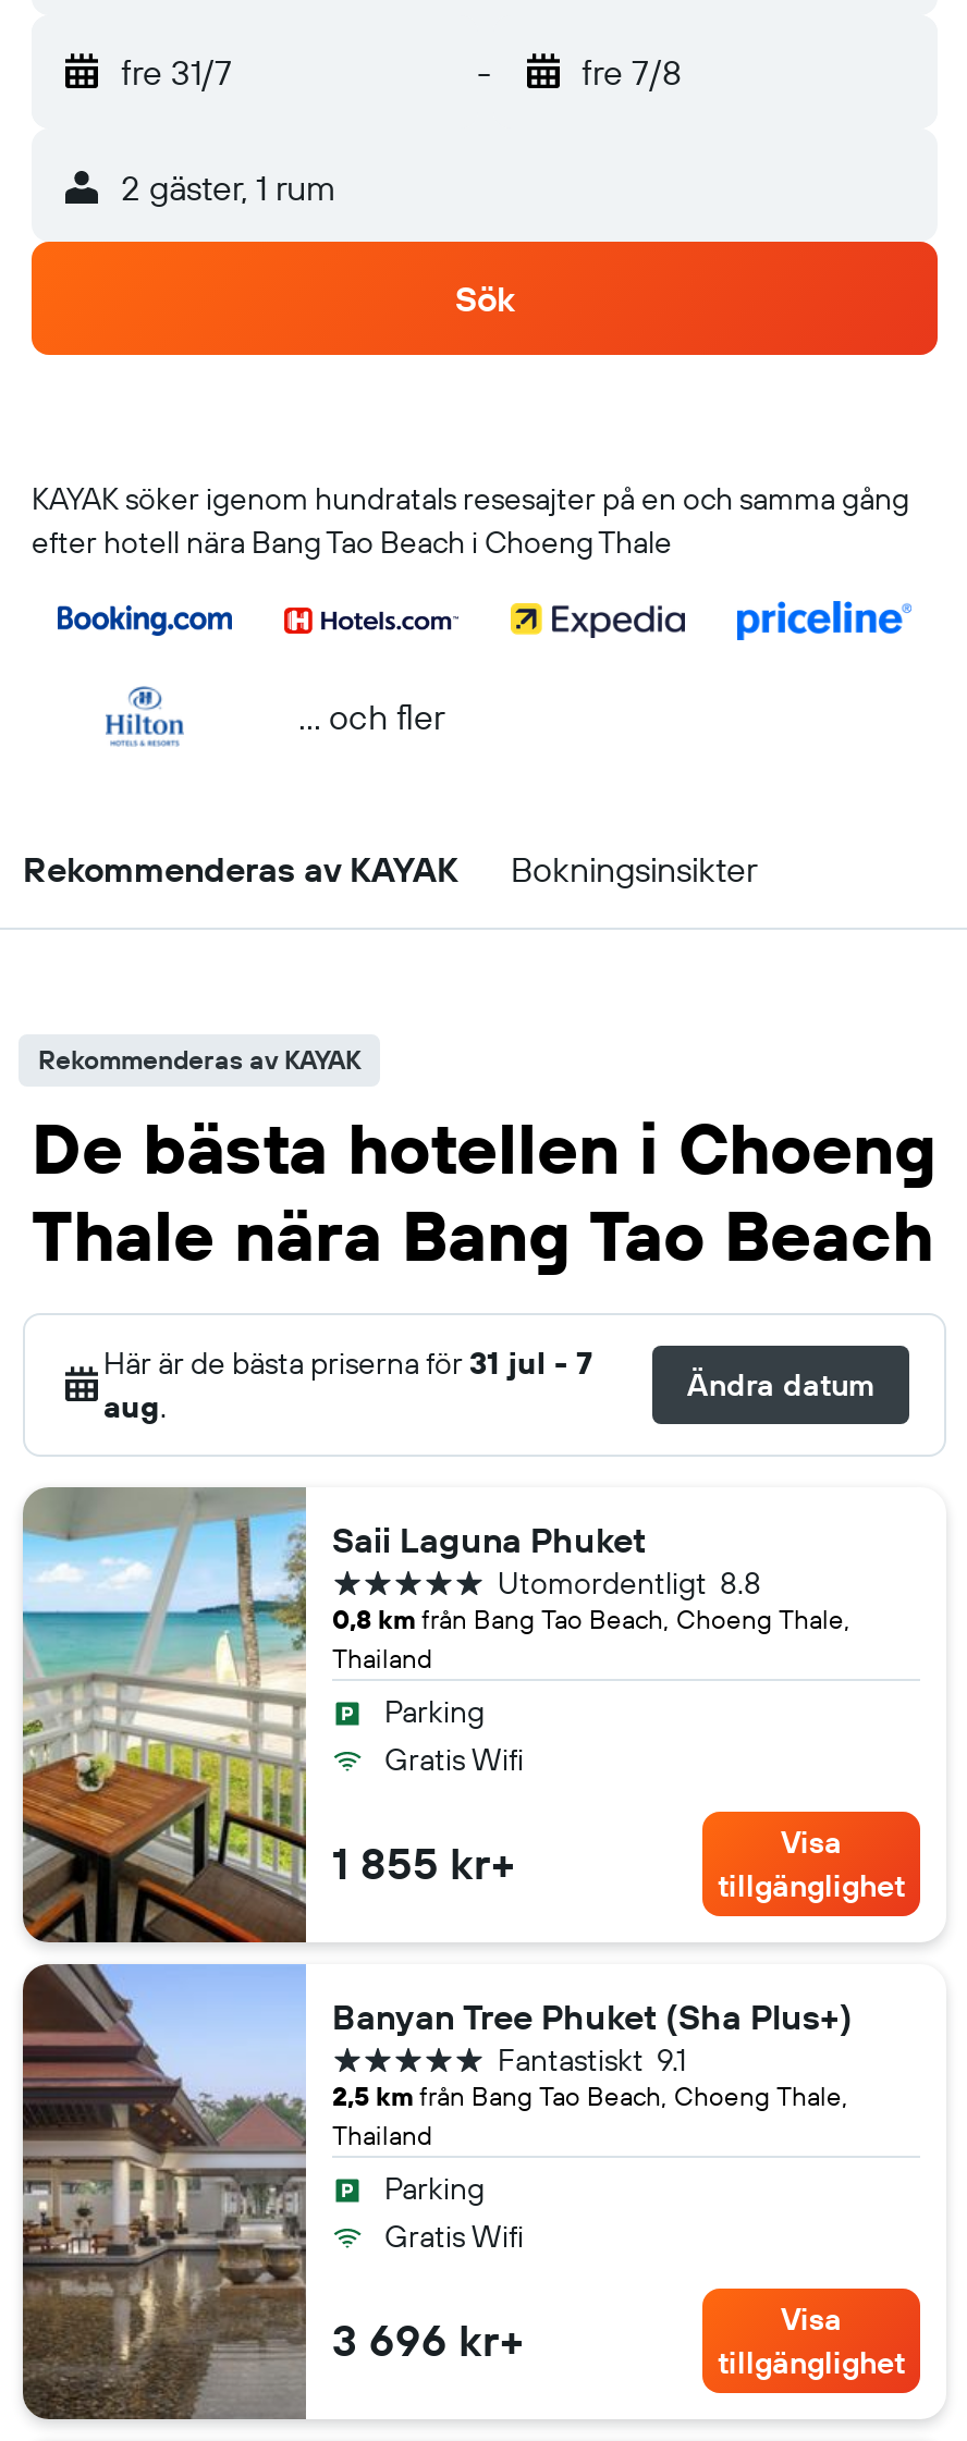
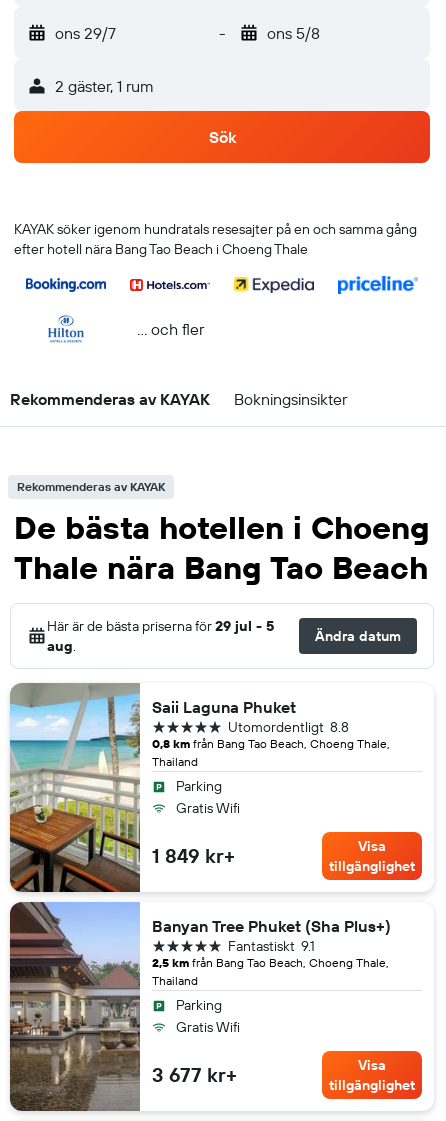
[121,50,232,94] fre 31/7 -> [55,23,116,43] ons 29/7
[582,50,682,94] fre 7/8 -> [266,23,319,43] ons 5/8
[103,1344,593,1383] Här är de bästa priserna för 31 jul - 7 -> [47,617,274,635] Här är de bästa priserna för 29 jul - 5
[332,1836,515,1890] 1 855 kr+ -> [152,843,235,868] 1 849 kr+
[332,2313,524,2367] 3 696 kr+ -> [152,1062,237,1087] 3 677 kr+

